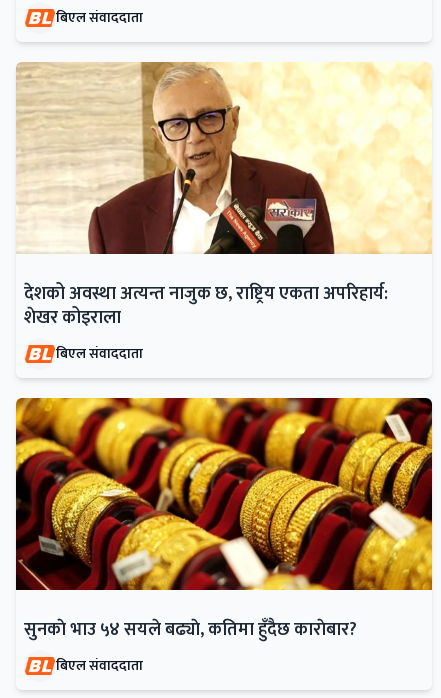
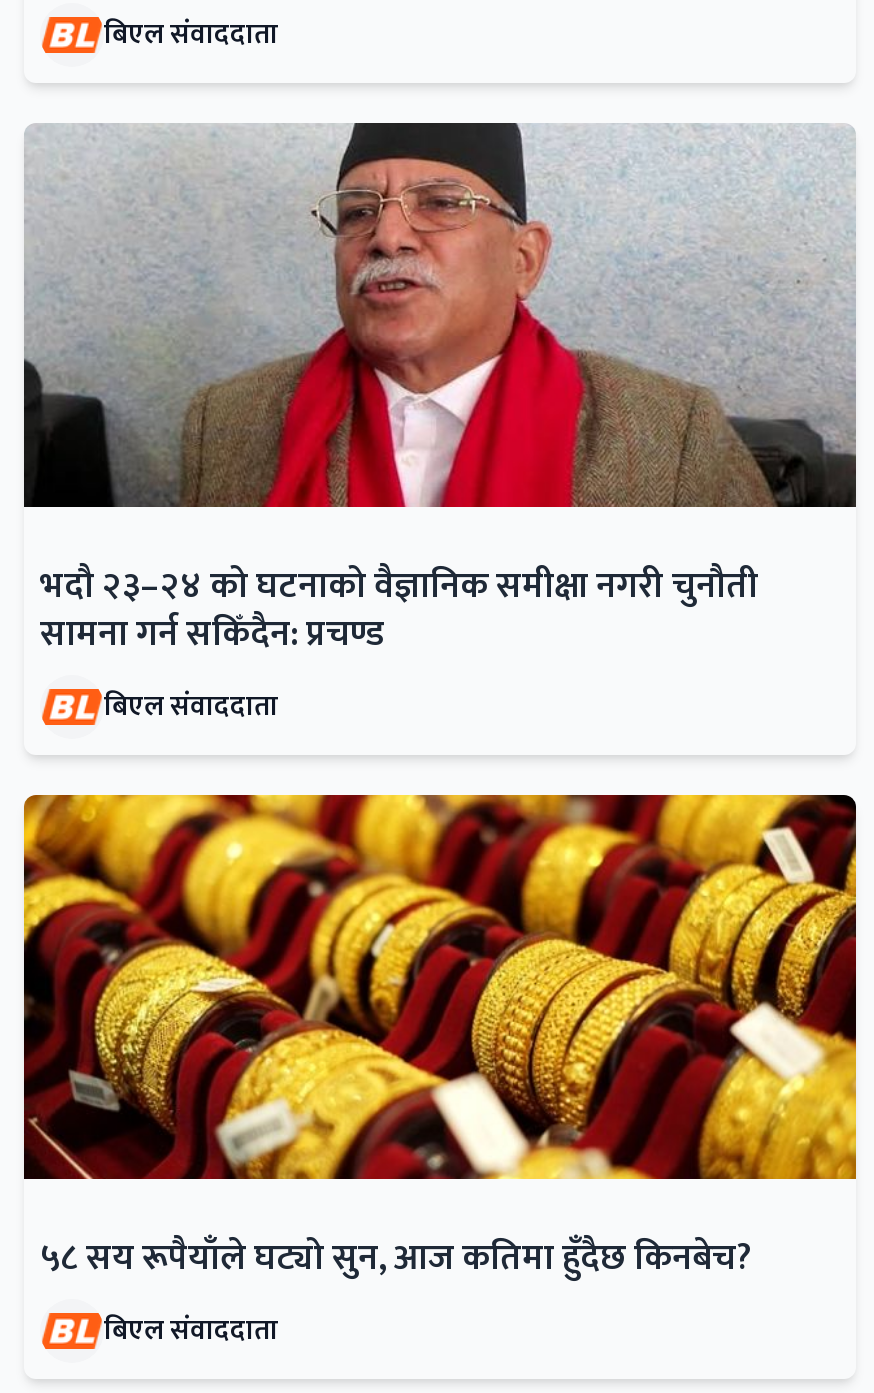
[16,61,432,333] [image] | देशको अवस्था अत्यन्त नाजुक छ, राष्ट्रिय एकता अपरिहार्य: | शेखर कोइराला -> [22,121,858,665] [image] | भदौ २३–२४ को घटनाको वैज्ञानिक समीक्षा नगरी चुनौती | सामना गर्न सकिँदैन: प्रचण्ड
[24,615,357,645] सुनकाे भाउ ५४ सयले बढ्याे, कतिमा हुँदैछ काराेबार? -> [40,1229,752,1289] ५८ सय रूपैयाँले घट्यो सुन, आज कतिमा हुँदैछ किनबेच?

